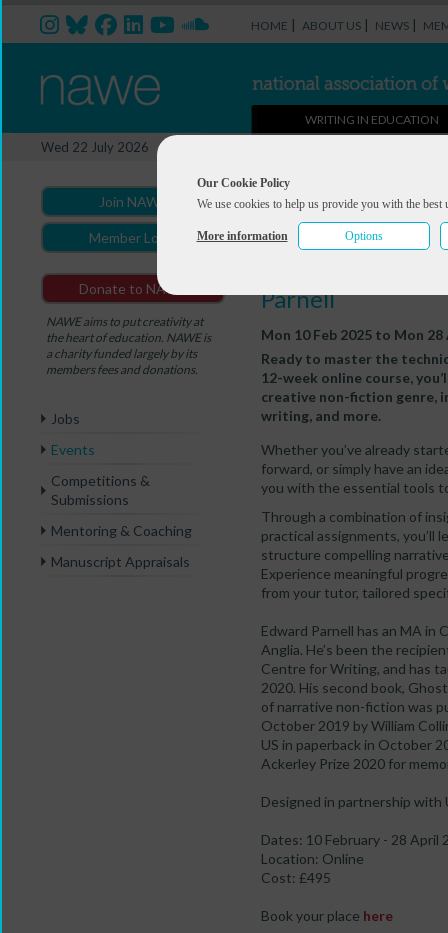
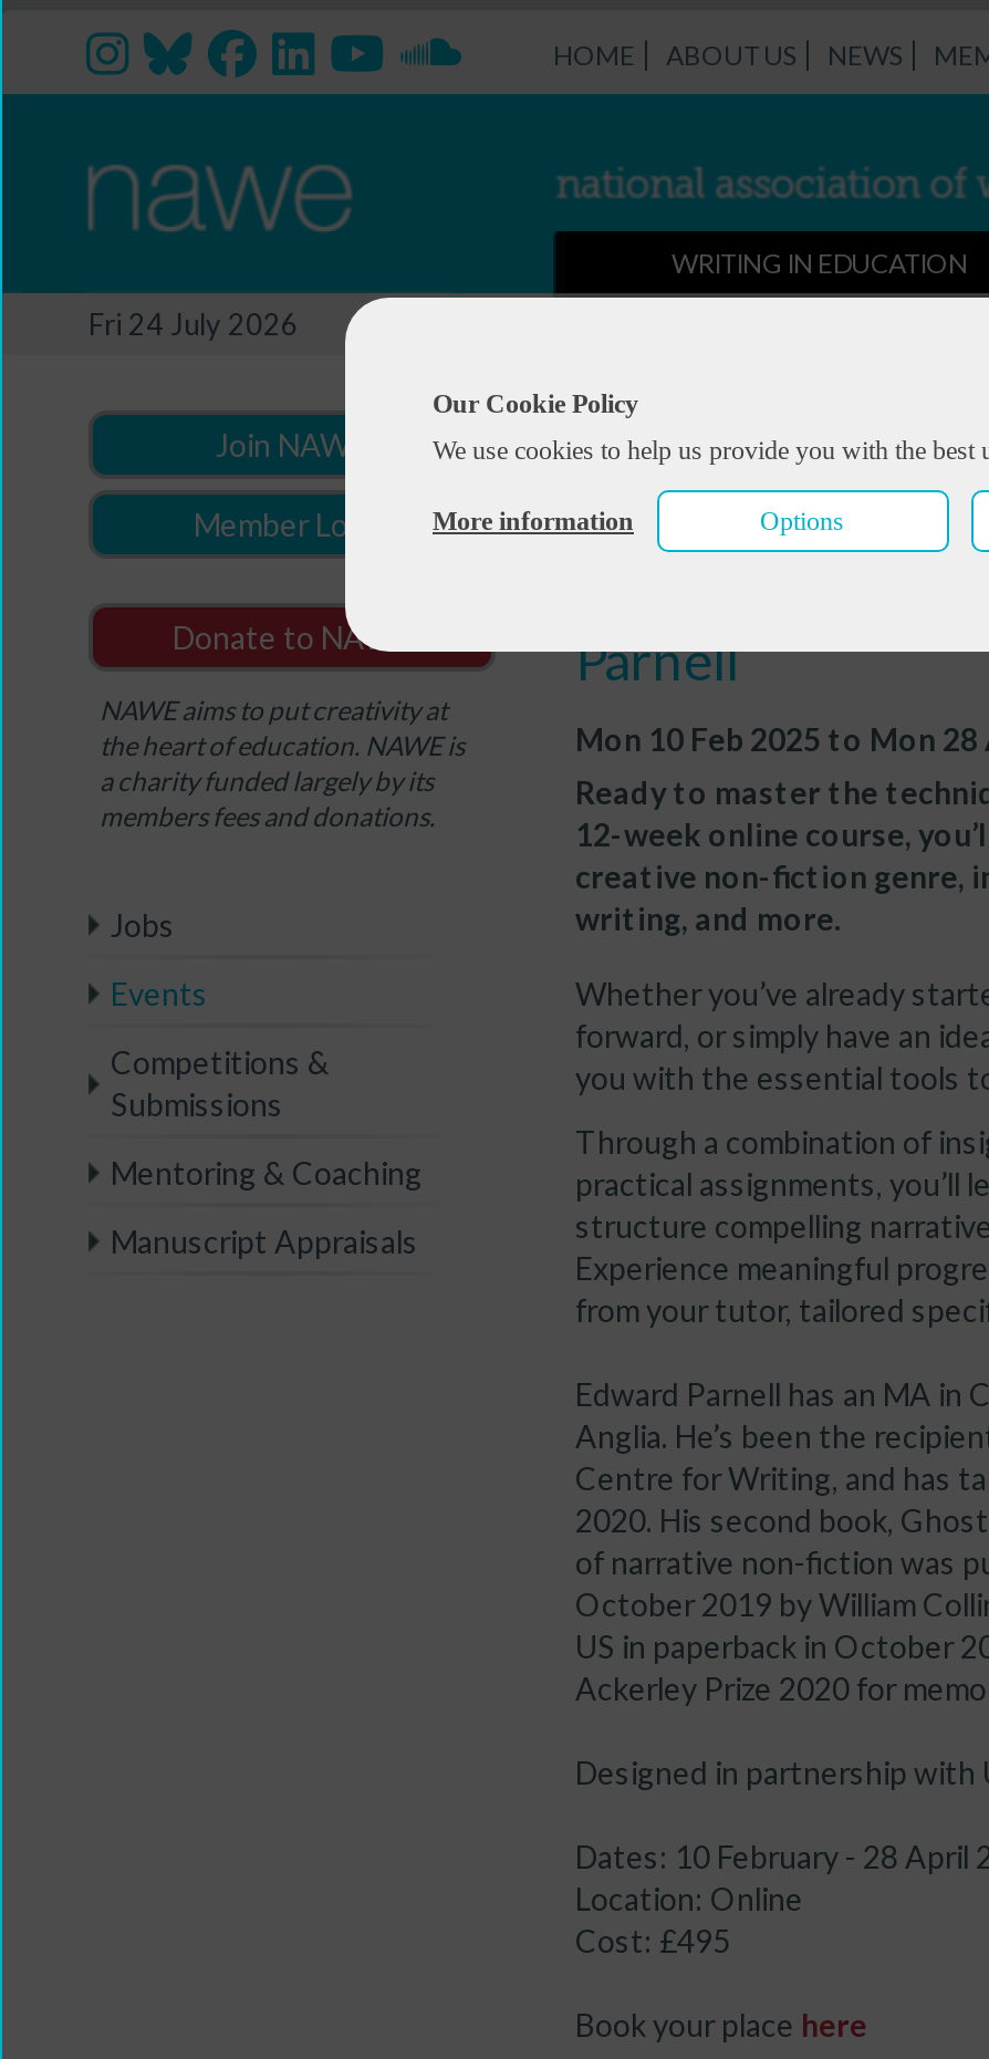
[41,139,149,155] Wed 22 July 2026 -> [89,306,299,342] Fri 24 July 2026

